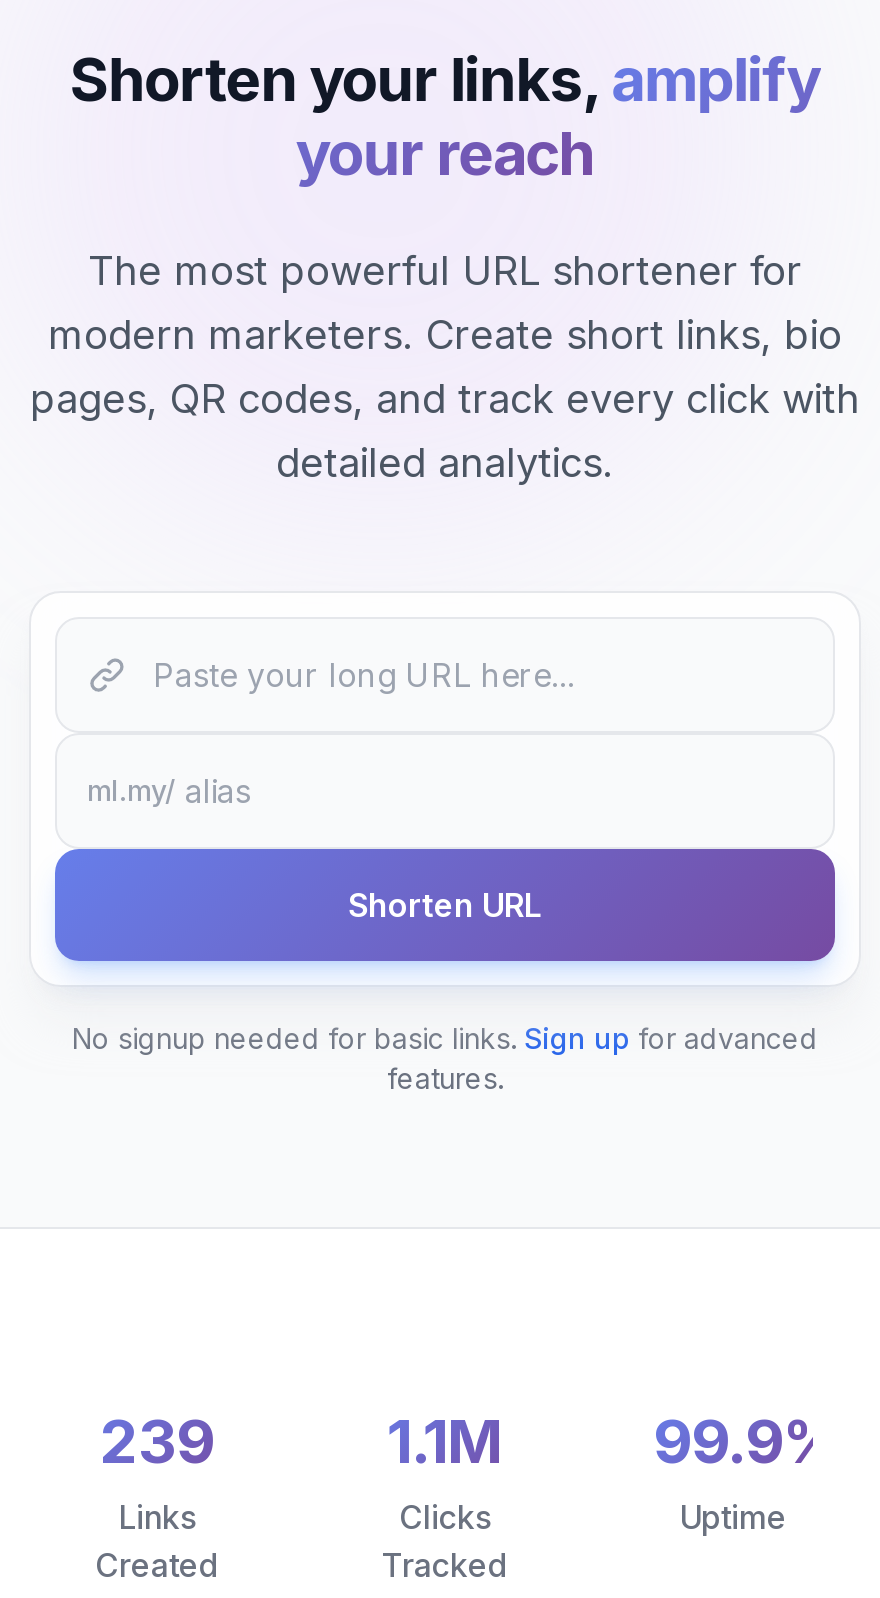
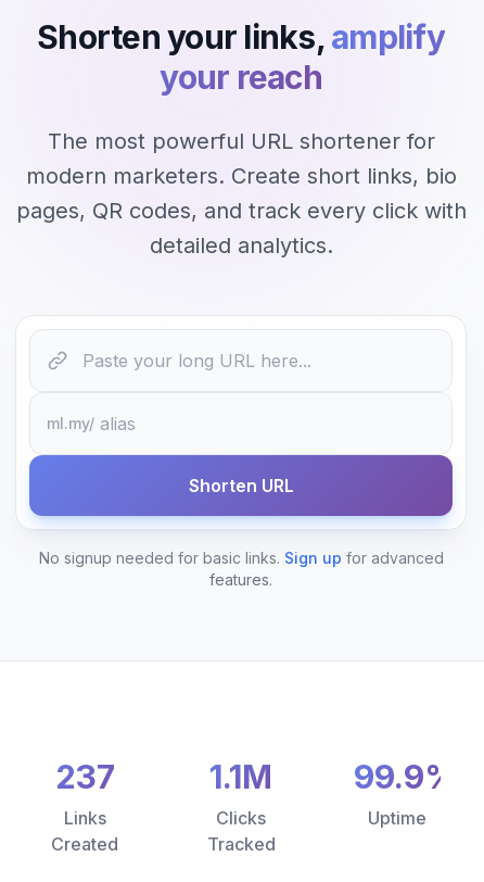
[100,1405,214,1477] 239 -> [55,757,114,796] 237

